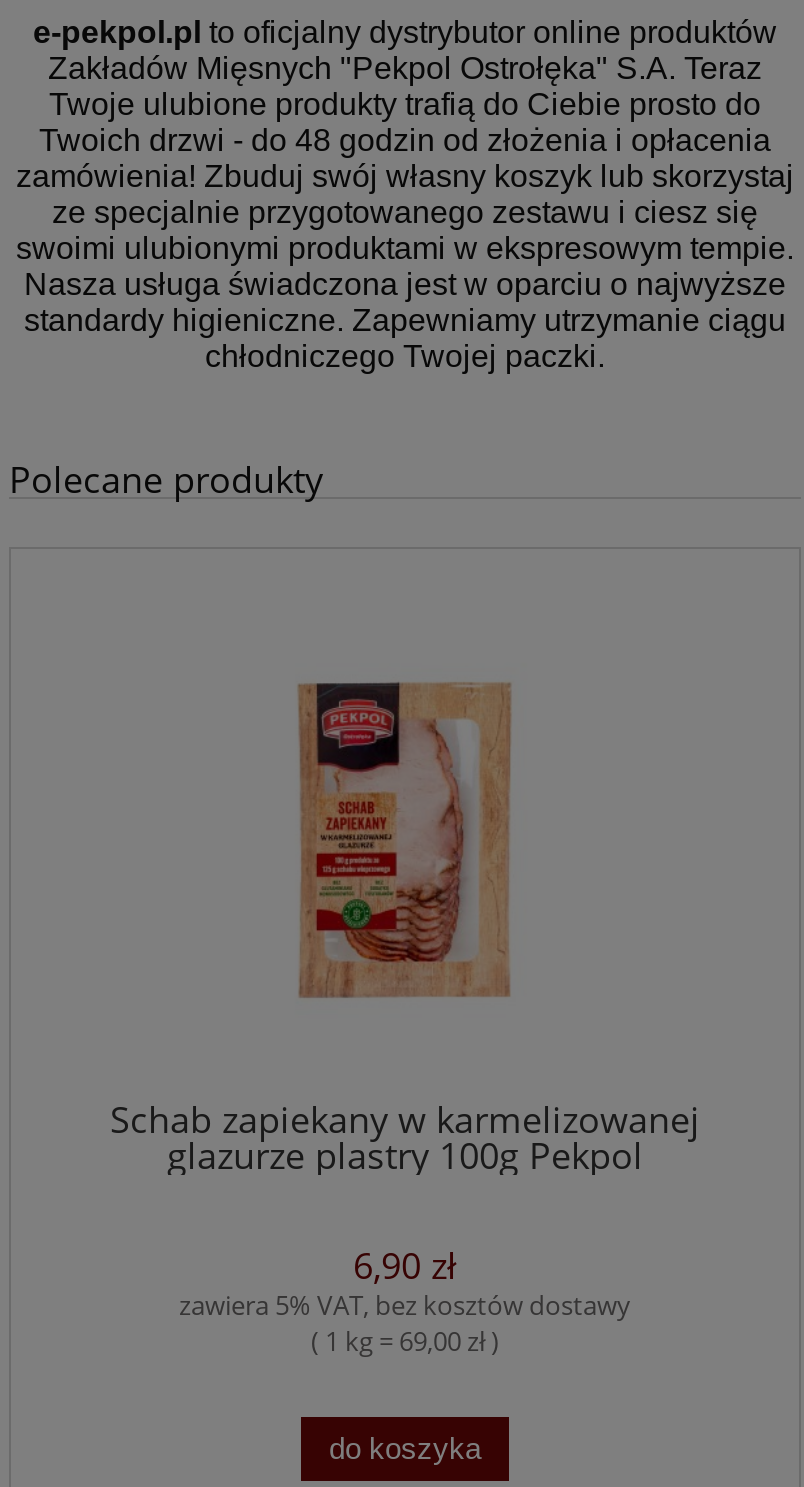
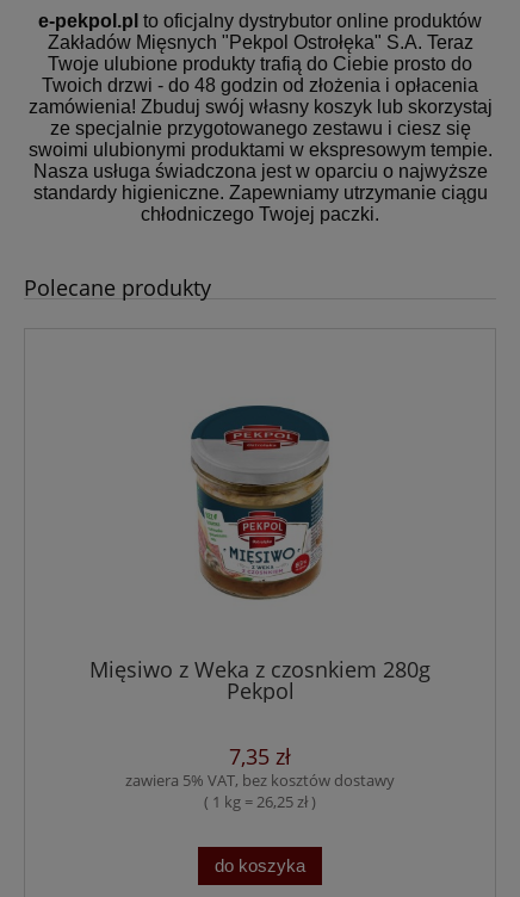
[289,677,521,1003] [image] -> [190,404,330,601] [image]
[110,1095,700,1179] Schab zapiekany w karmelizowanej | glazurze plastry 100g Pekpol -> [89,655,431,705] Mięsiwo z Weka z czosnkiem 280g | Pekpol
[353,1241,457,1289] 6,90 zł -> [229,742,291,771] 7,35 zł
[311,1323,499,1359] ( 1 kg = 69,00 zł ) -> [204,791,316,812] ( 1 kg = 26,25 zł )

